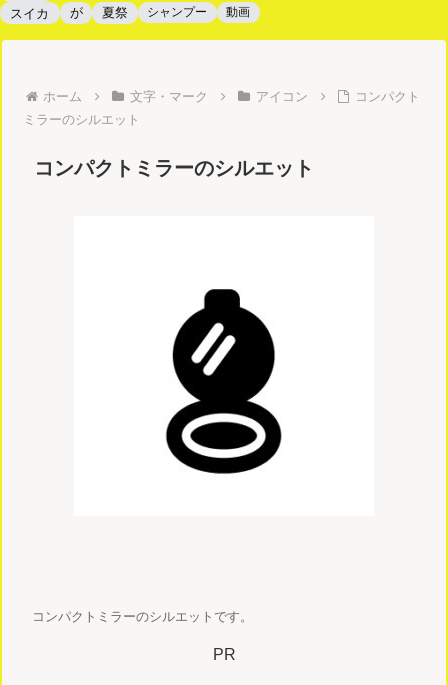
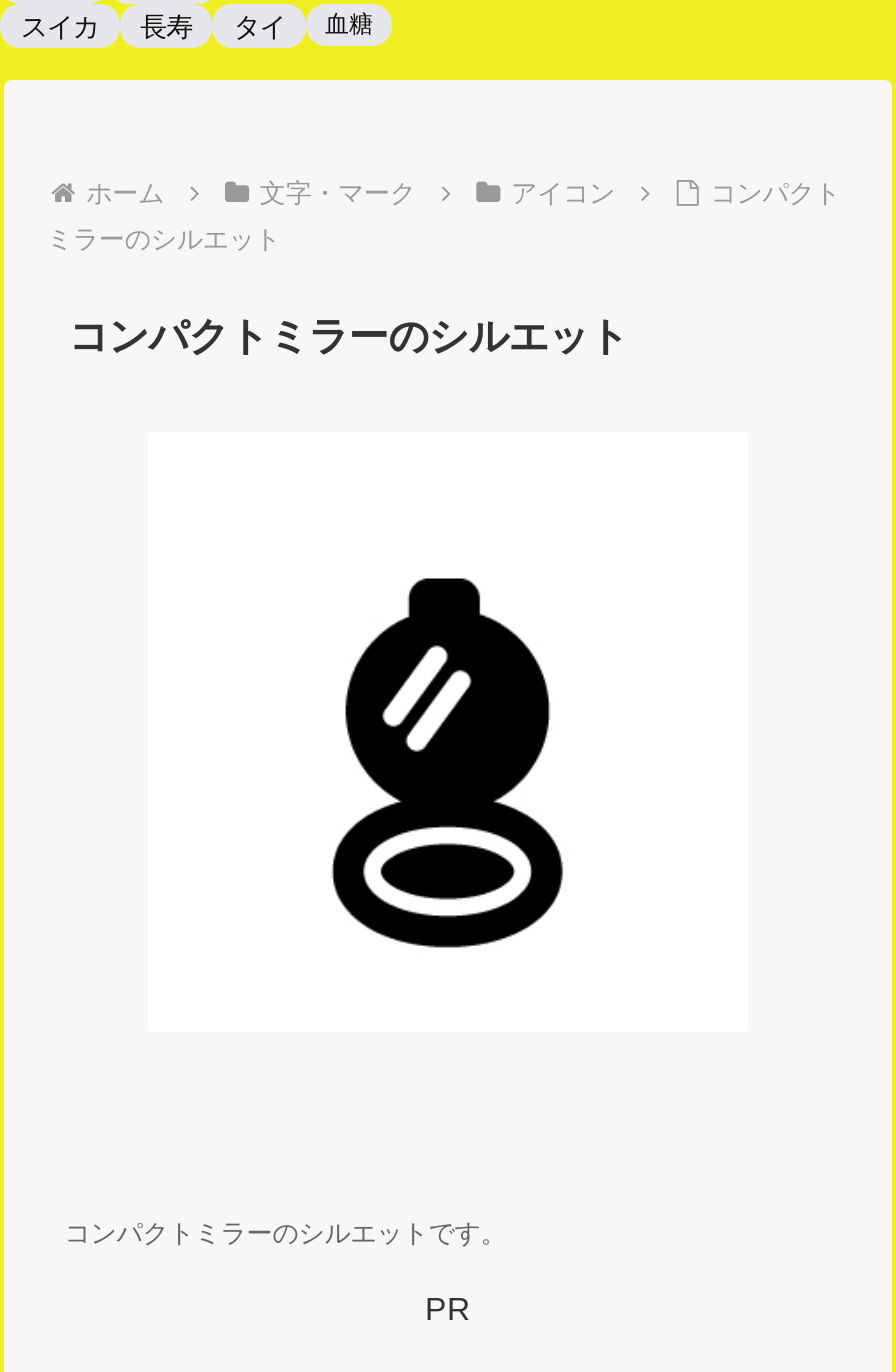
[70,5,250,19] が | 夏祭 | シャンプー | 動画 -> [140,11,373,41] 長寿 | タイ | 血糖

